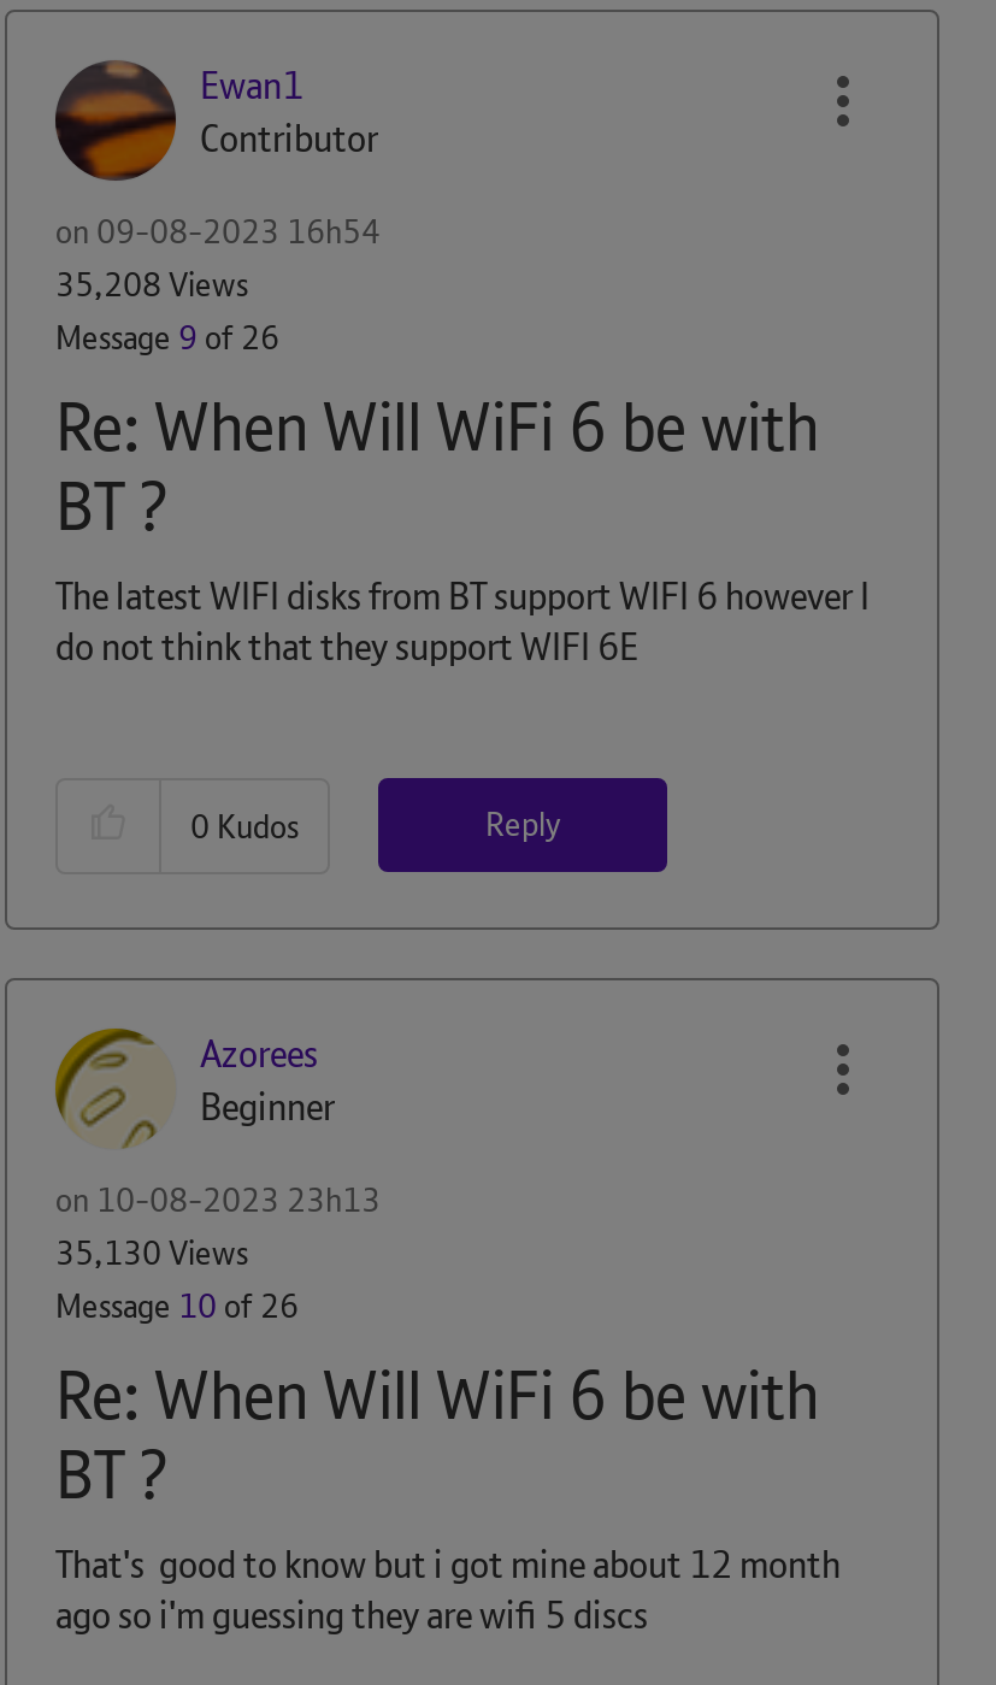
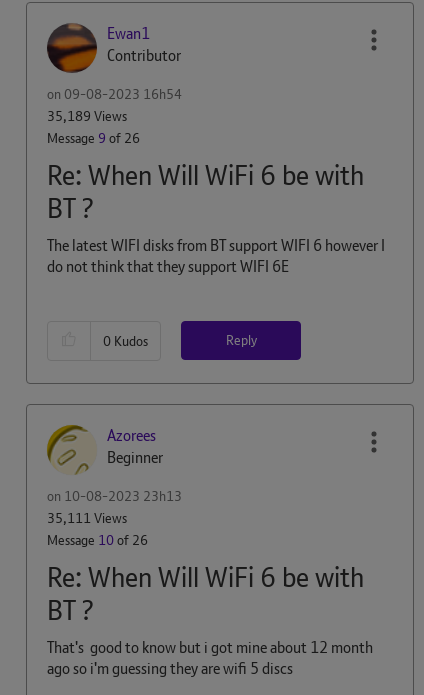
[55,263,248,306] 35,208 Views -> [47,107,127,125] 35,189 Views
[55,1230,248,1273] 35,130 Views -> [47,508,127,526] 35,111 Views

